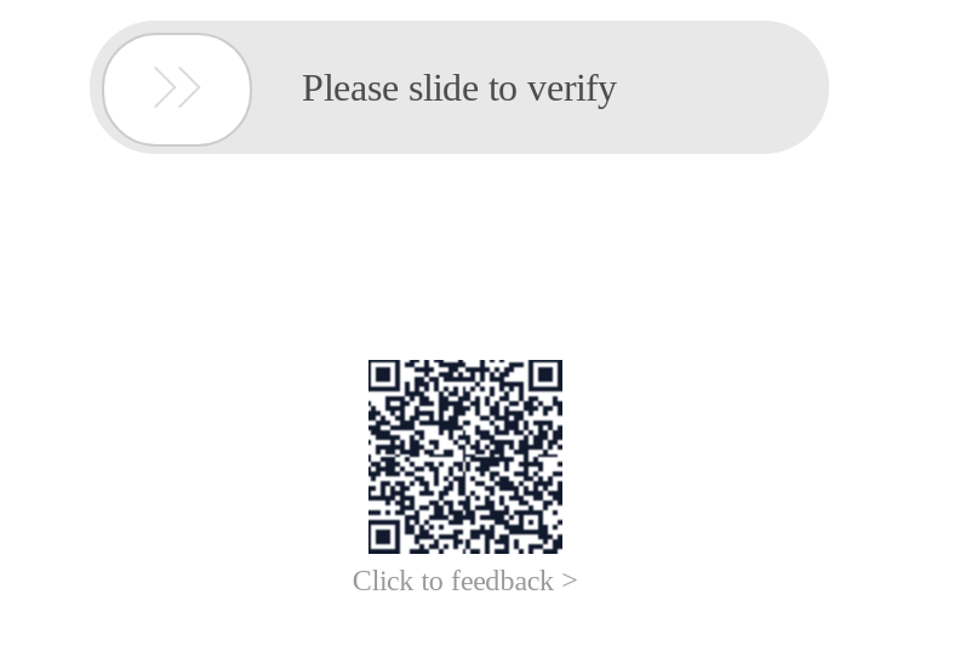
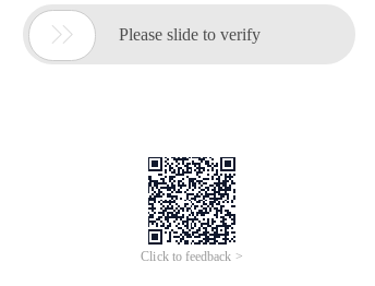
[368,360,565,556] [image] -> [147,156,235,246] [image]

